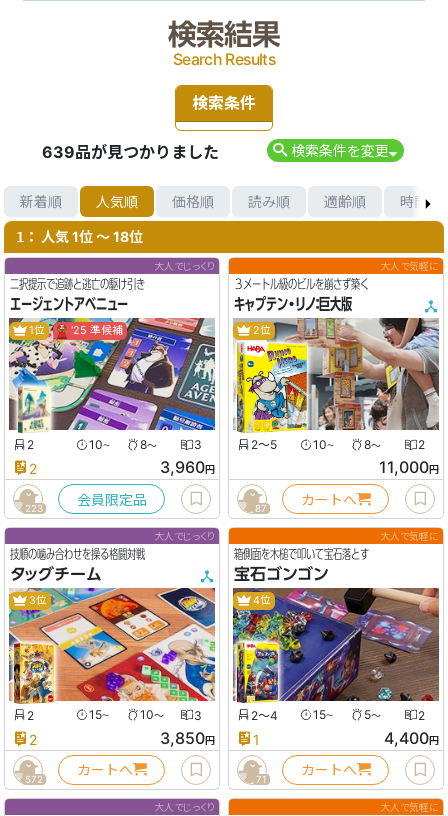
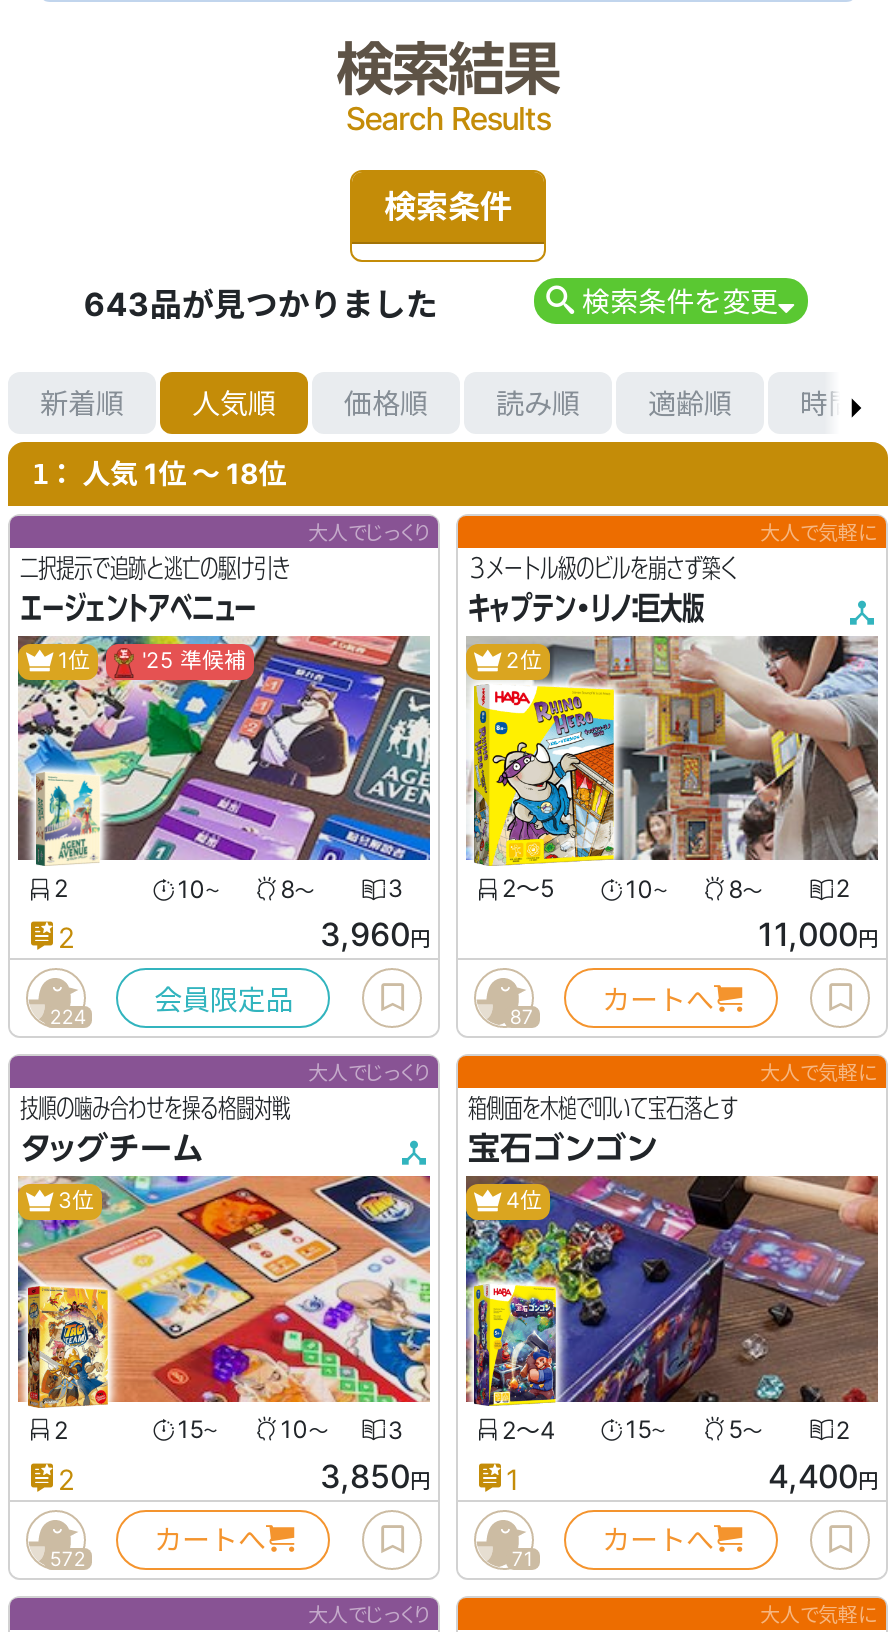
[42,142,219,162] 639品が見つかりました -> [84,284,438,324] 643品が見つかりました
[25,503,43,514] 223 -> [50,1007,86,1029] 224

